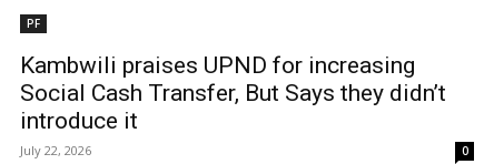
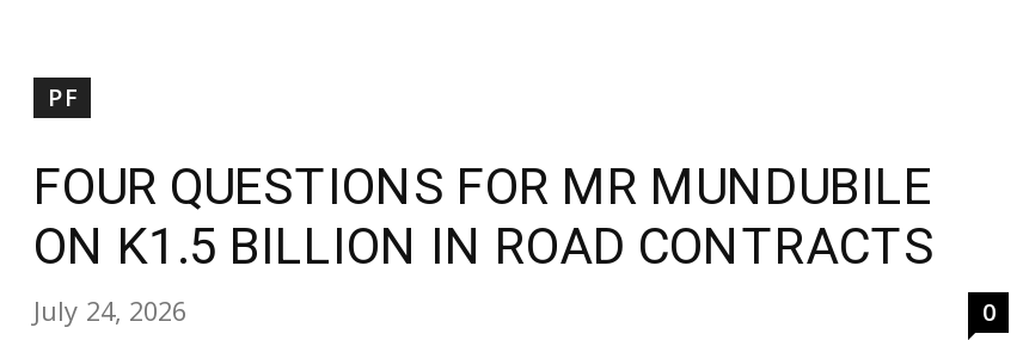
[20,52,446,158] Kambwili praises UPND for increasing | Social Cash Transfer, But Says they didn’t | introduce it | July 22, 2026 -> [33,159,935,328] FOUR QUESTIONS FOR MR MUNDUBILE | ON K1.5 BILLION IN ROAD CONTRACTS | July 24, 2026

